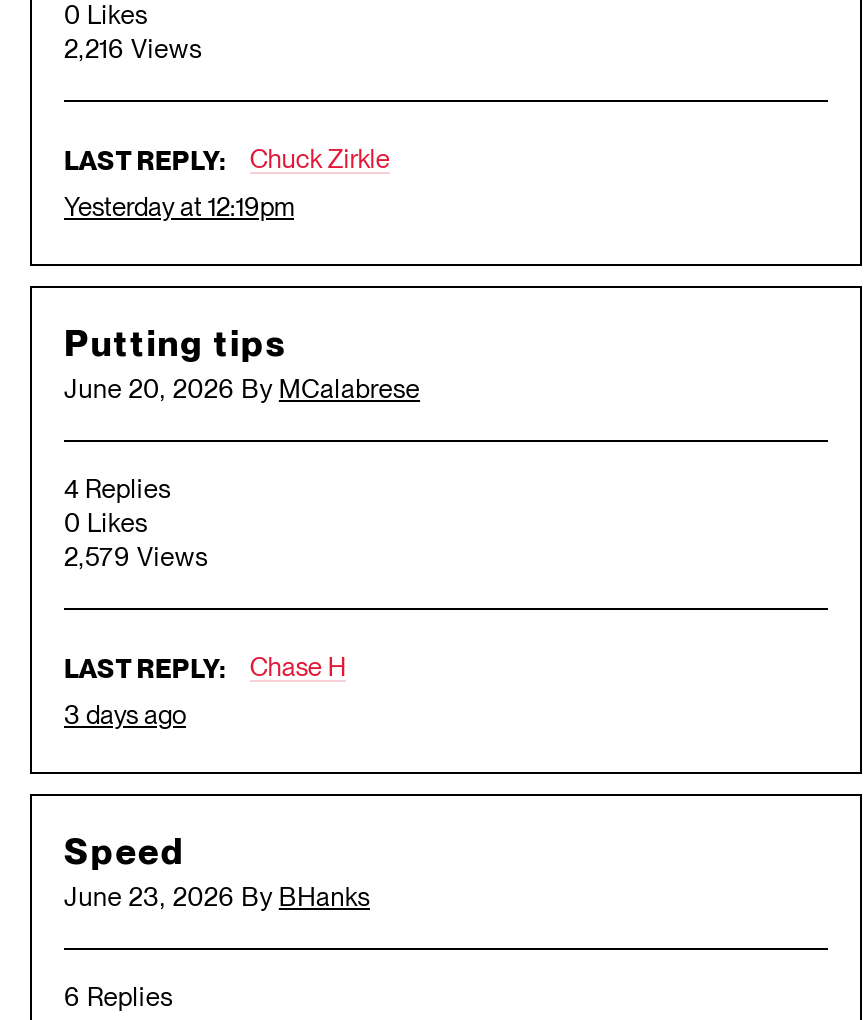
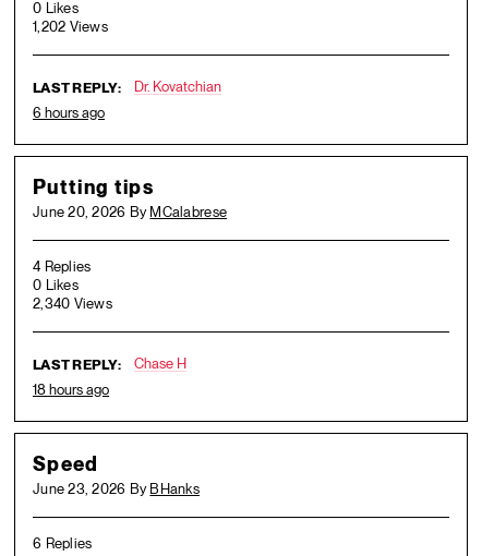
[64,41,202,63] 2,216 Views -> [33,22,108,34] 1,202 Views
[250,151,390,173] Chuck Zirkle -> [134,82,221,94] Dr. Kovatchian
[64,199,294,221] Yesterday at 12:19pm -> [33,108,105,120] 6 hours ago
[64,549,208,571] 2,579 Views -> [33,299,112,311] 2,340 Views
[64,707,186,729] 3 days ago -> [33,385,109,397] 18 hours ago

